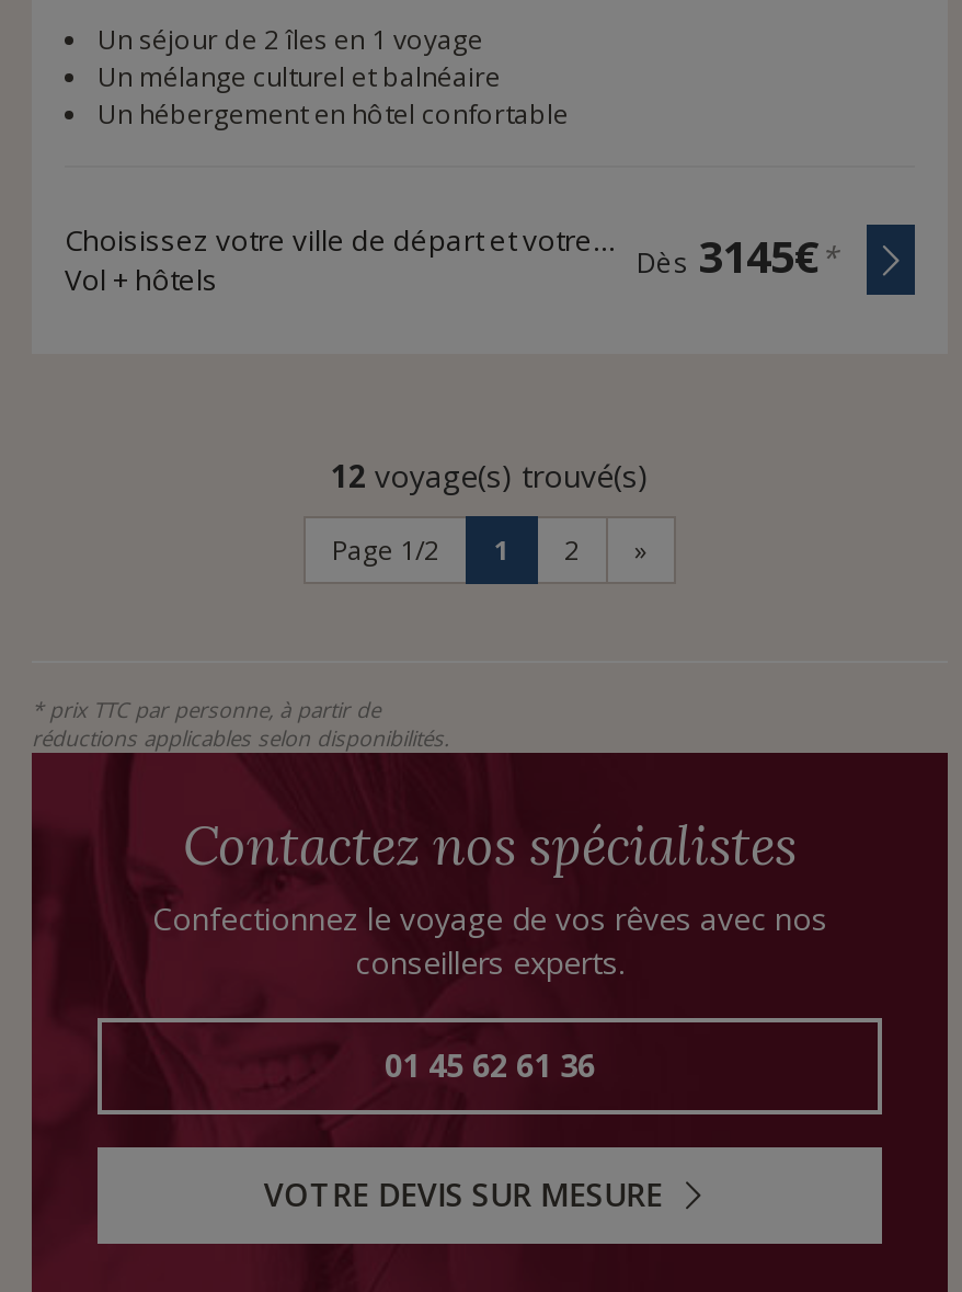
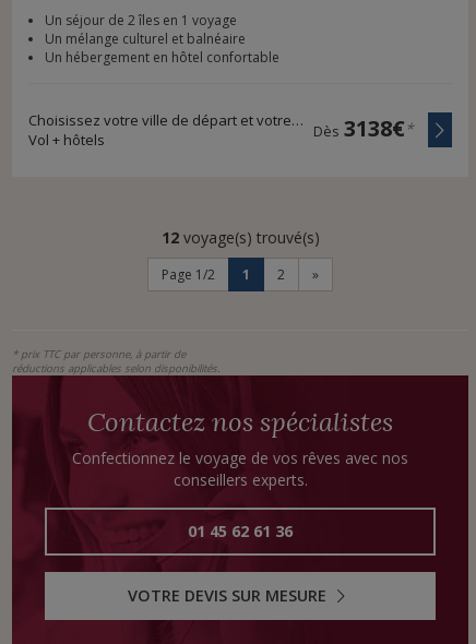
[637,227,838,286] Dès 3145€* -> [313,114,414,143] Dès 3138€*

